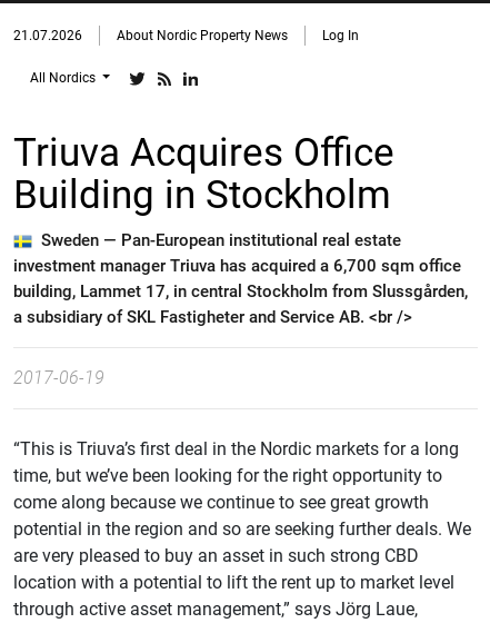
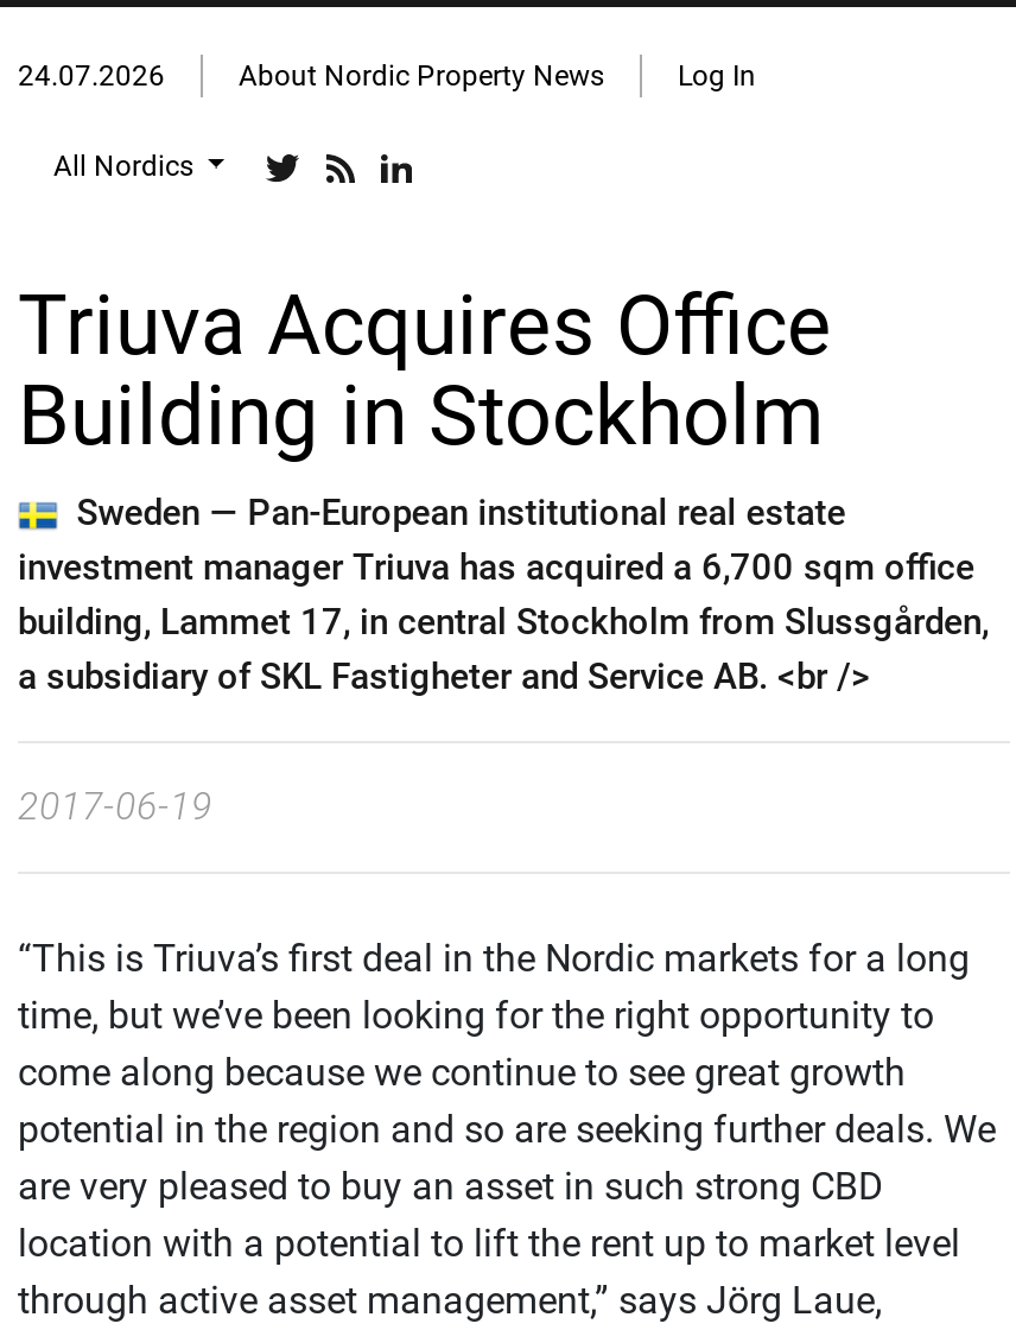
[13,28,82,43] 21.07.2026 -> [18,59,165,93] 24.07.2026

